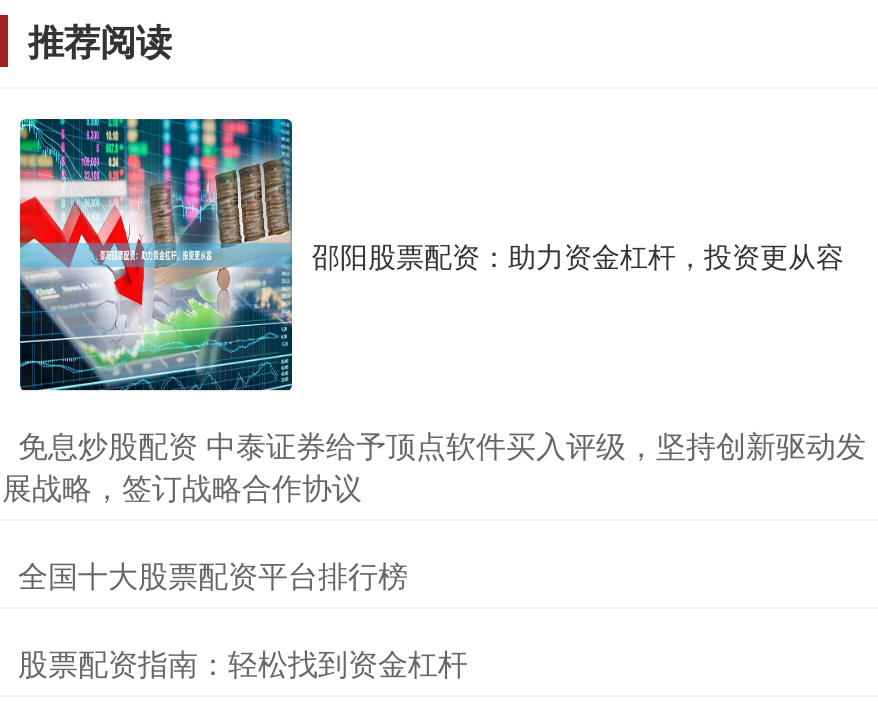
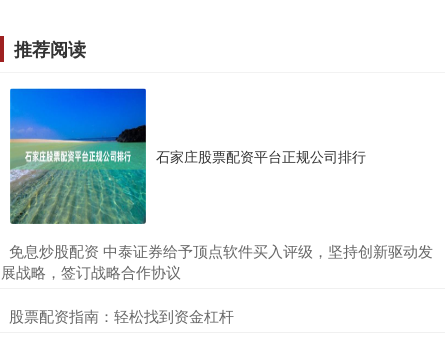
[18,117,844,391] [image] | 邵阳股票配资：助力资金杠杆，投资更从容 -> [9,88,366,224] [image] | 石家庄股票配资平台正规公司排行
[18,553,408,595] 全国十大股票配资平台排行榜 -> none

